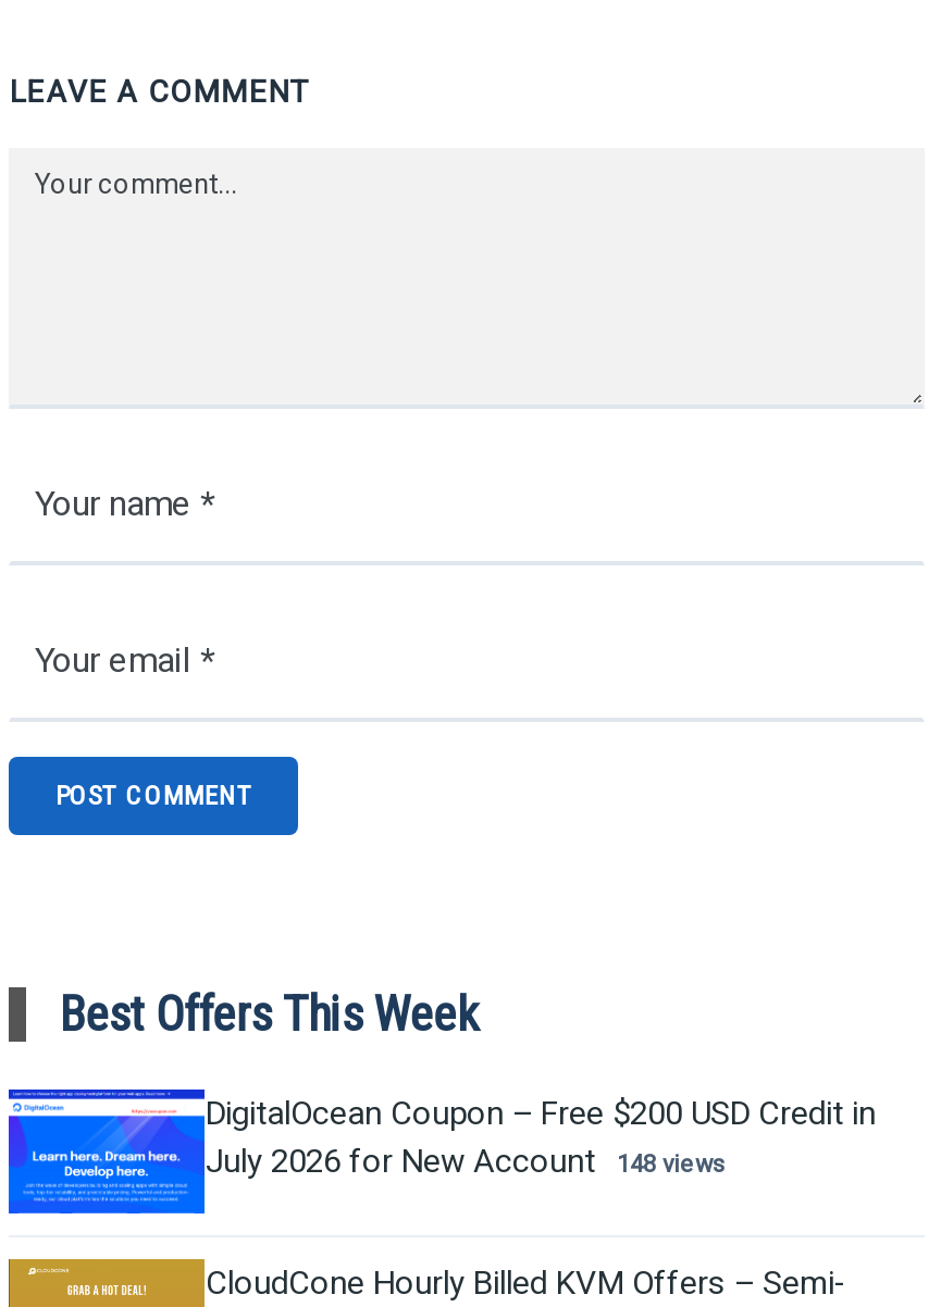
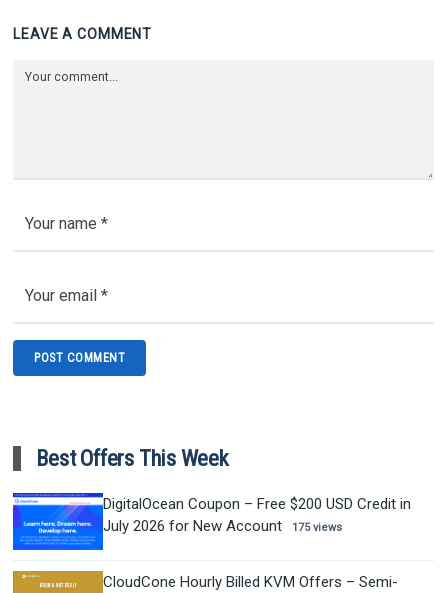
[205,1142,725,1181] July 2026 for New Account 148 views -> [103,517,342,535] July 2026 for New Account 175 views

